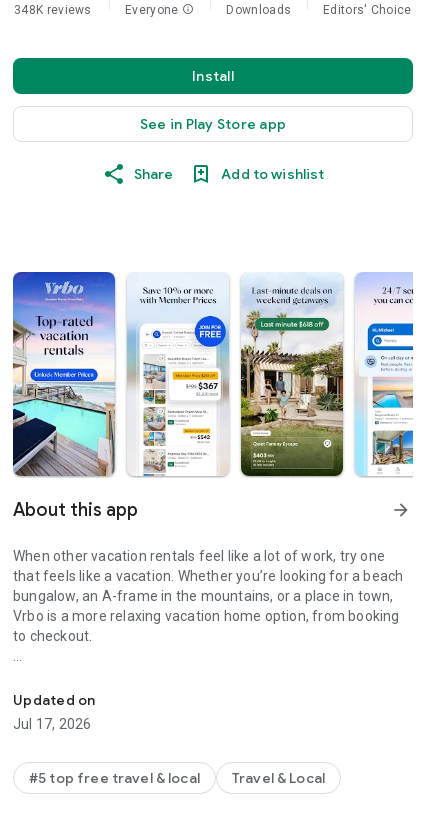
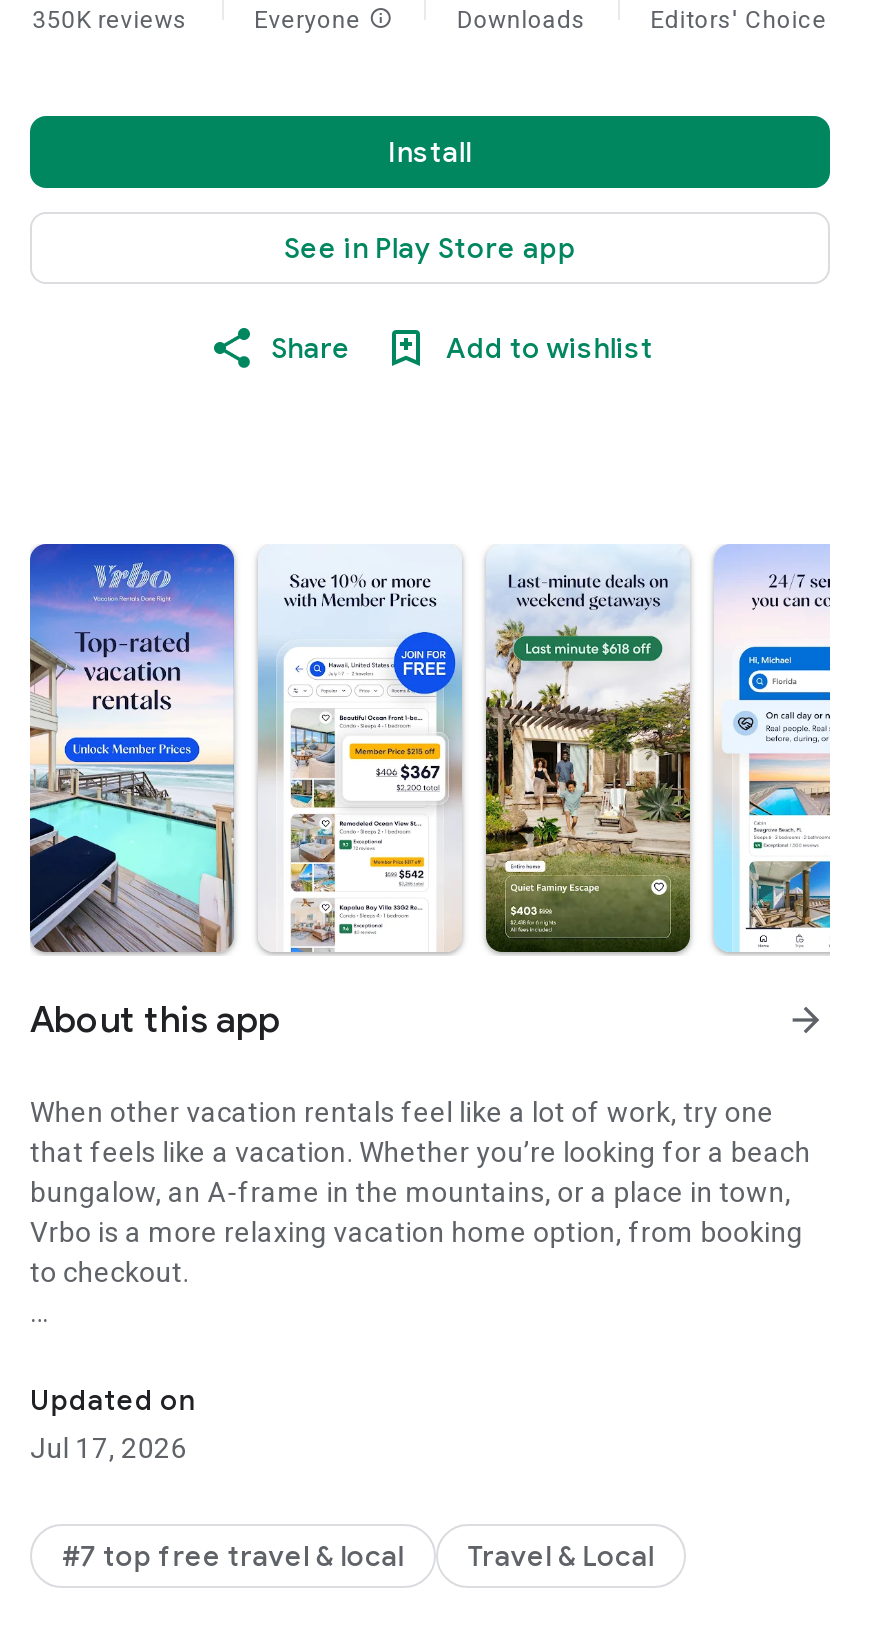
[14,3,92,17] 348K reviews -> [32,6,188,34] 350K reviews
[29,769,200,787] #5 top free travel & local -> [62,1538,404,1574] #7 top free travel & local

